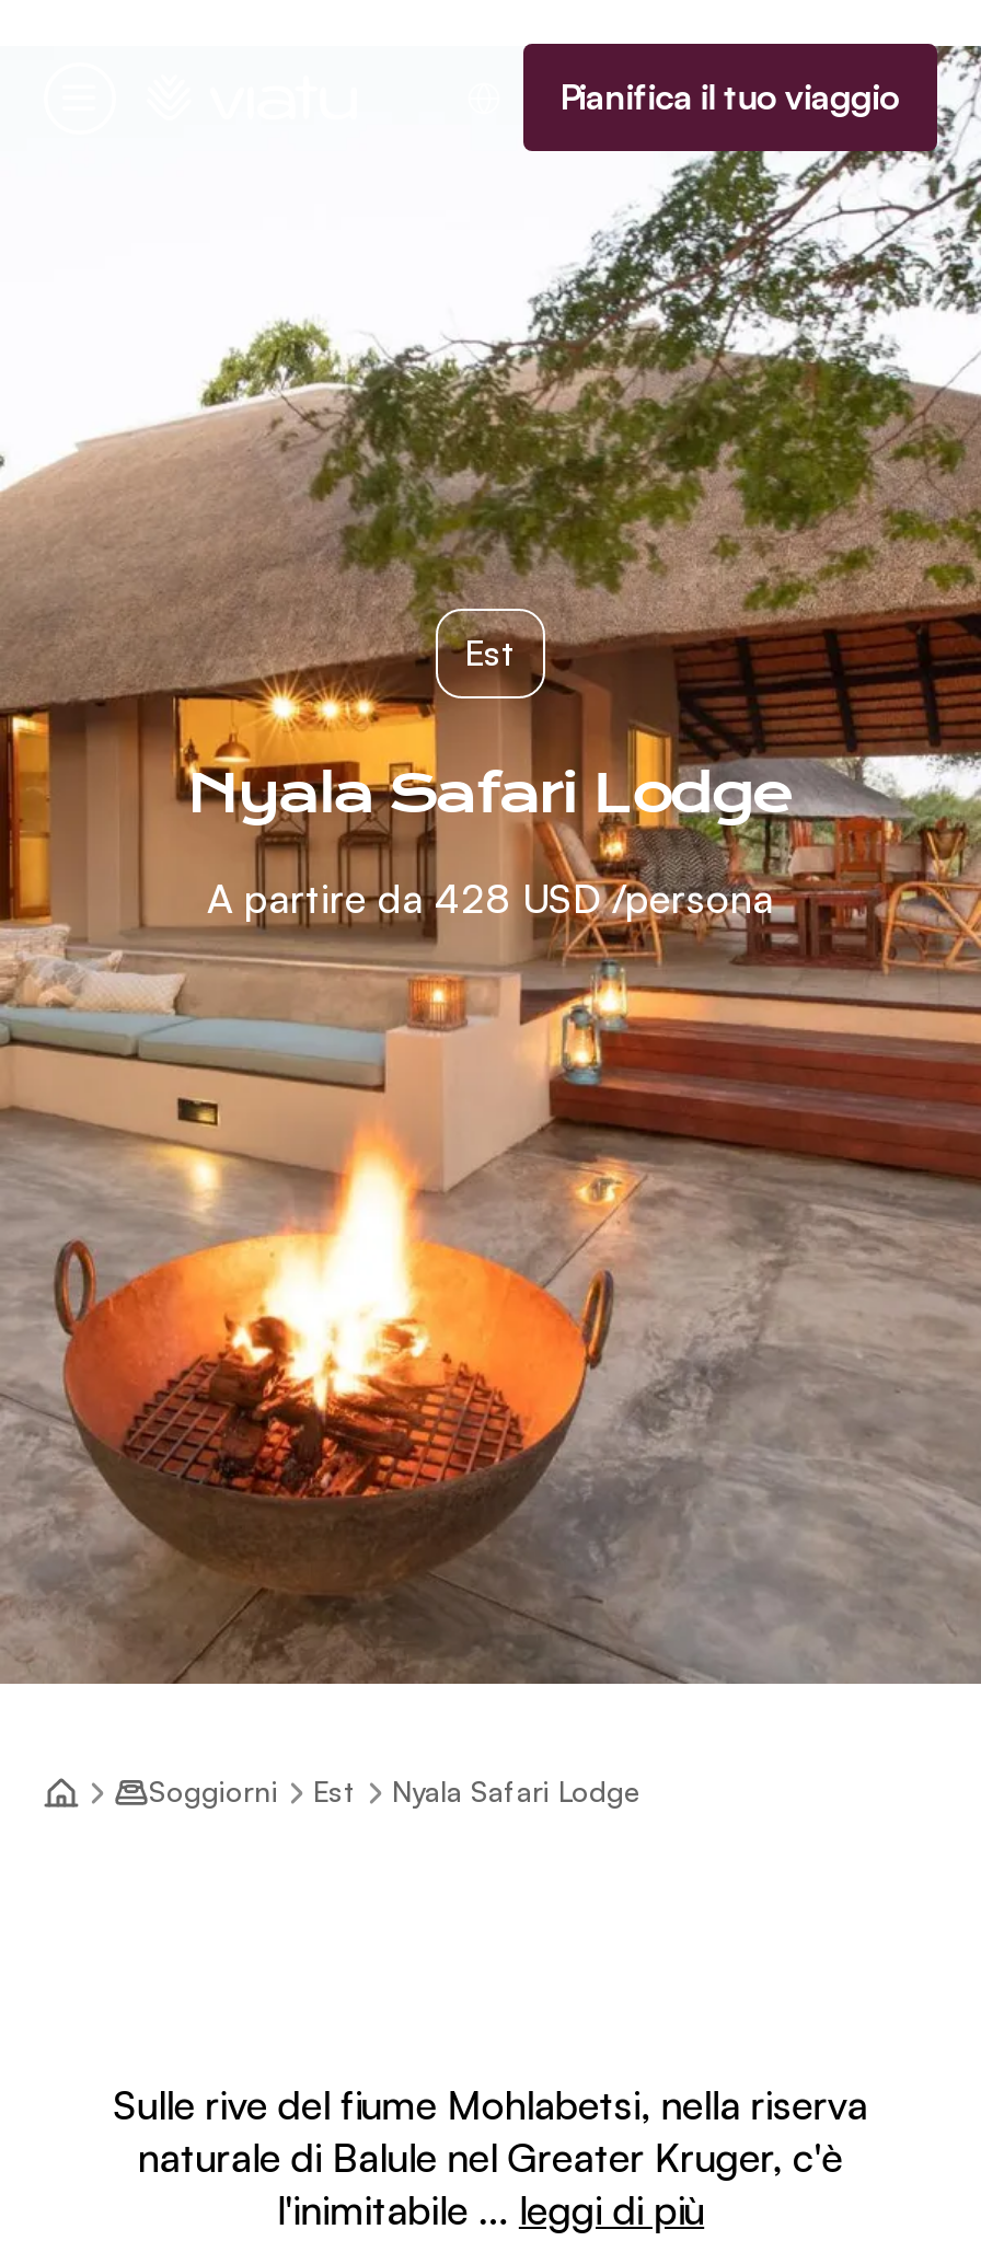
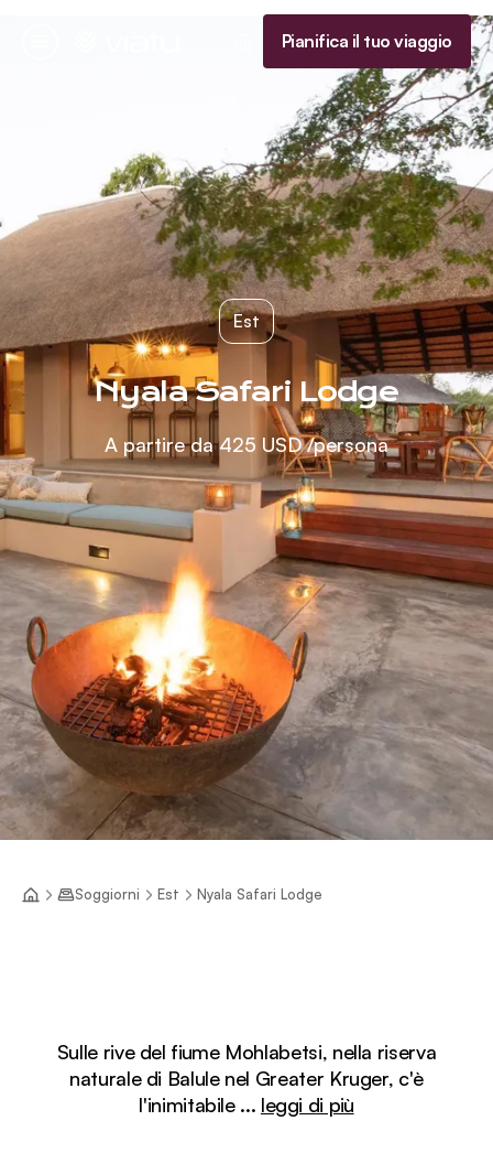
[207,874,774,922] A partire da 428 USD/persona -> [105,432,388,456] A partire da 425 USD/persona

